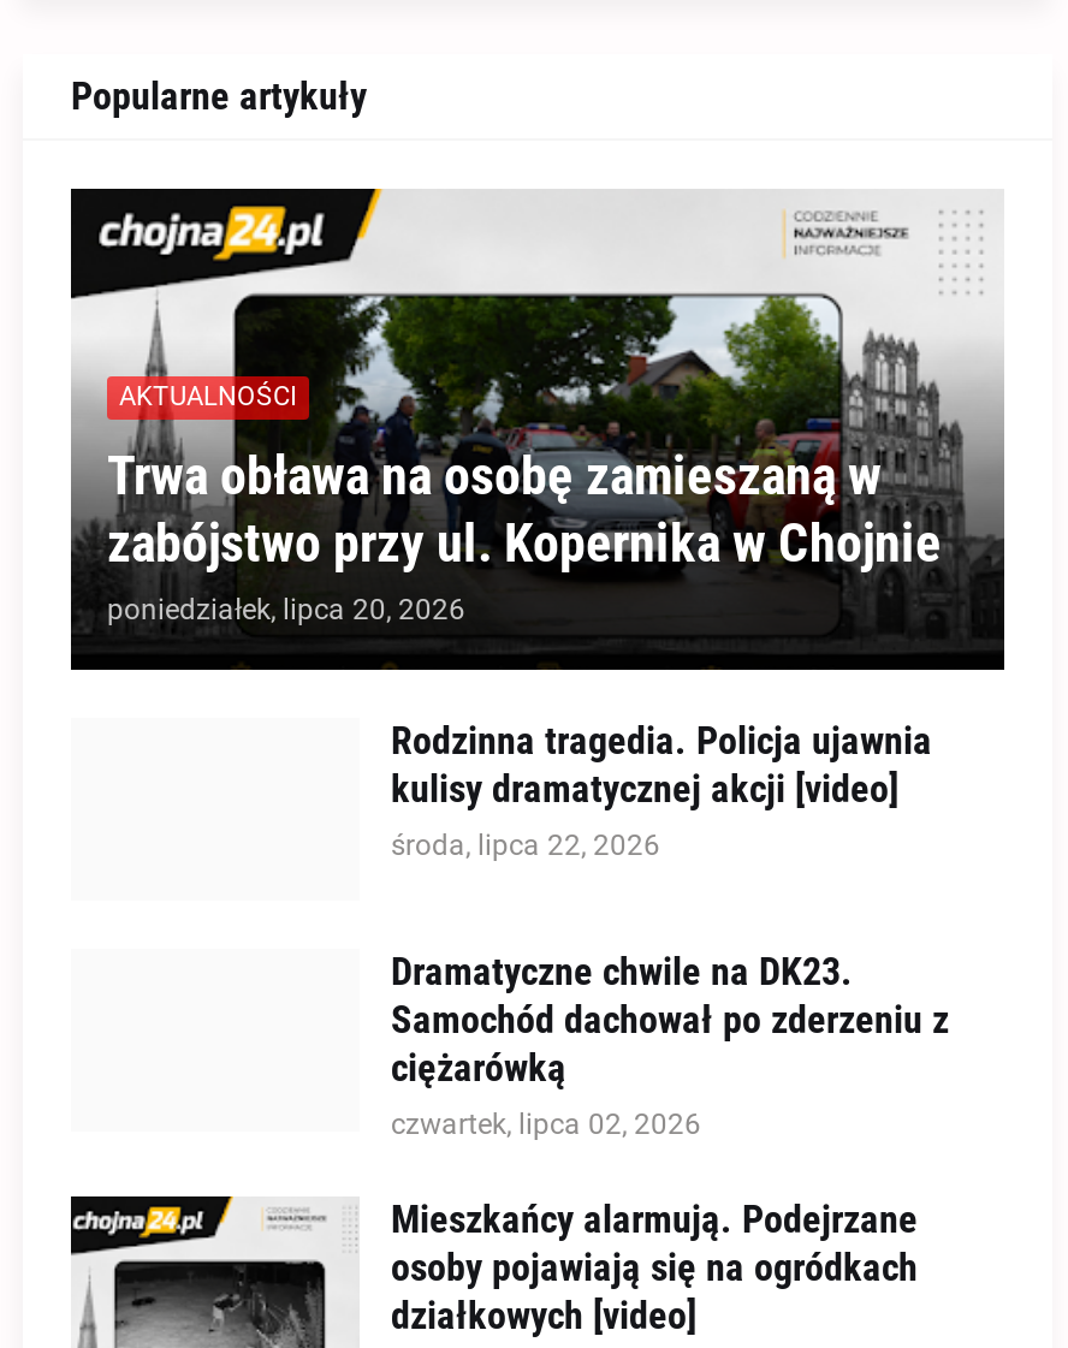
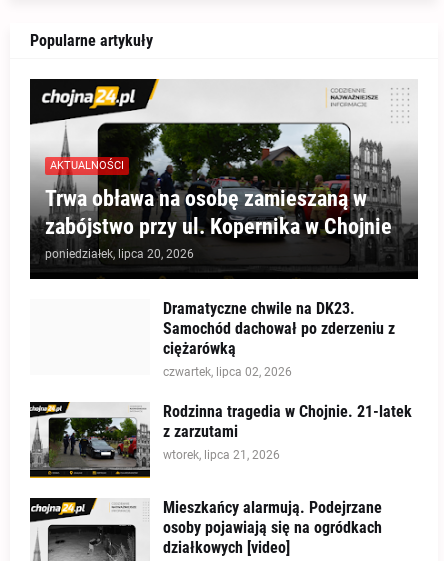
[391,718,932,862] Rodzinna tragedia. Policja ujawnia | kulisy dramatycznej akcji [video] | środa, lipca 22, 2026 -> none
moved [391,949,949,1141] -> [163,299,395,379]: Dramatyczne chwile na DK23. | Samochód dachował po zderzeniu z | ciężarówką | czwartek, lipca 02, 2026
none -> [29,401,412,479] [image] | Rodzinna tragedia w Chojnie. 21-latek | z zarzutami | wtorek, lipca 21, 2026

